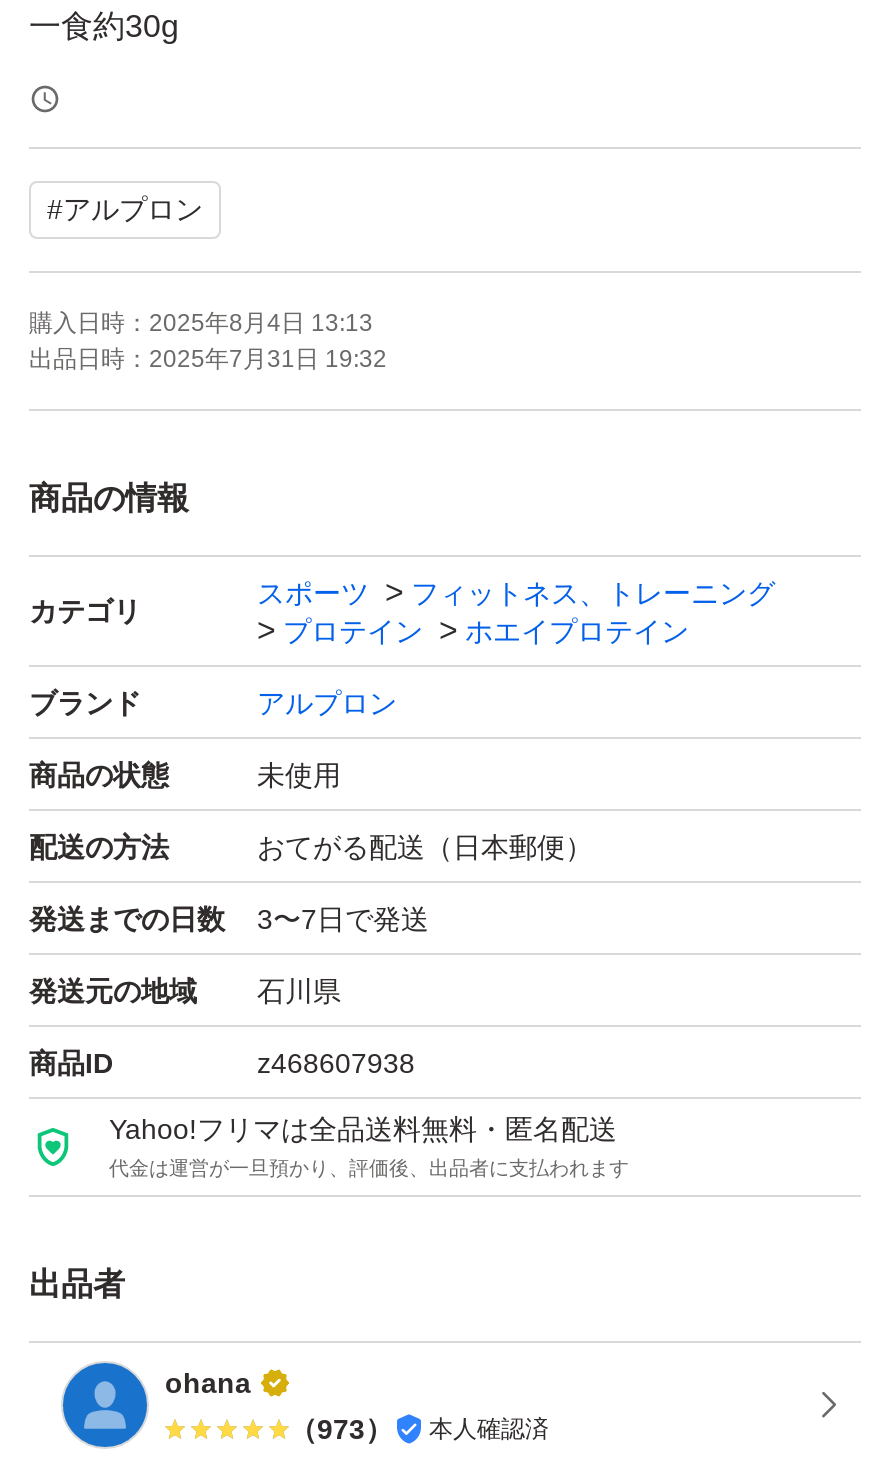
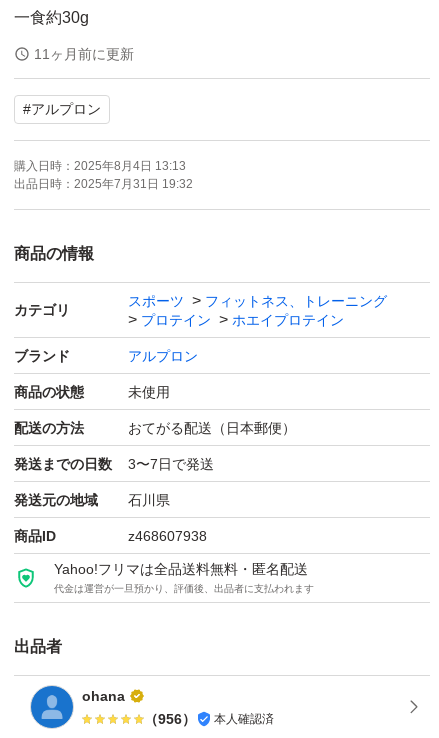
none -> [34,46,134,62] 11ヶ月前に更新
[289,1413,549,1445] （973） 本人確認済 -> [144,711,274,727] （956） 本人確認済

